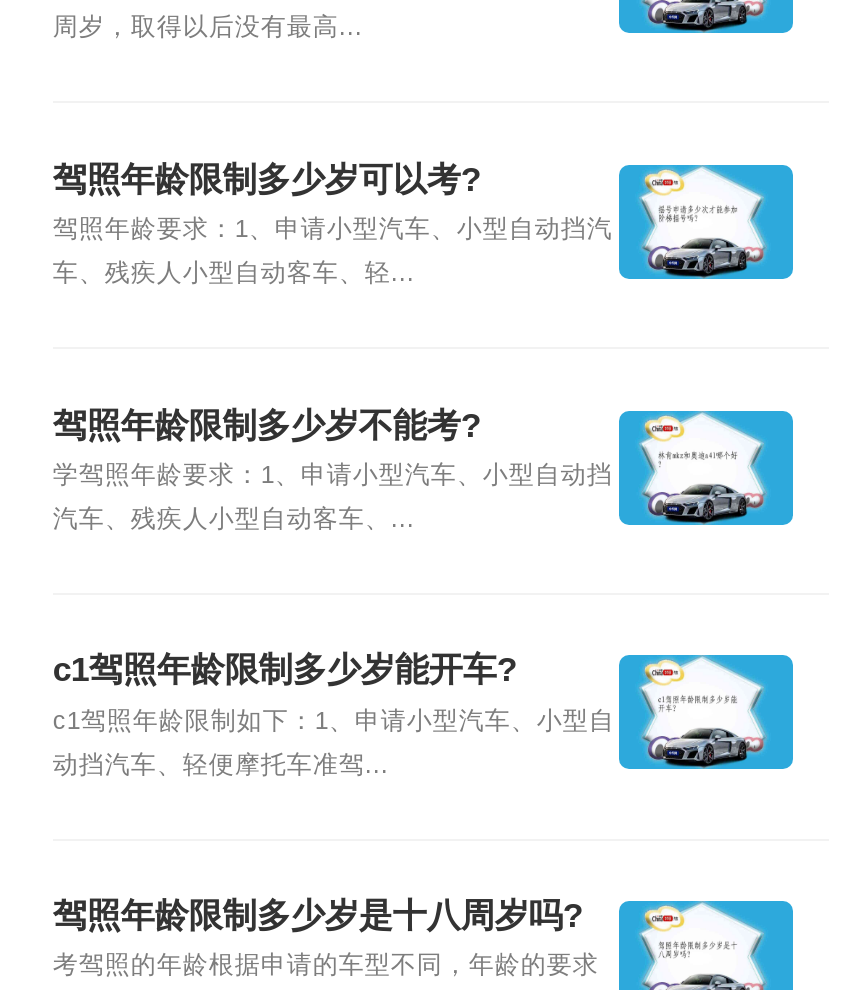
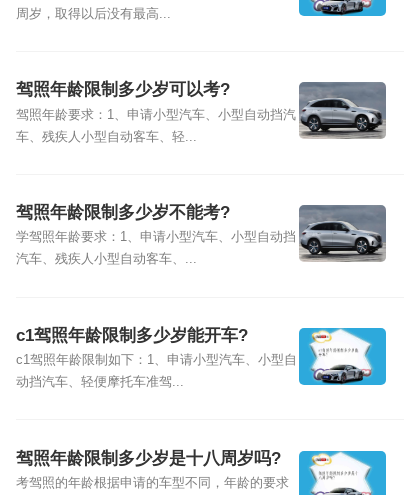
[617,162,795,282] [image] -> [298,81,387,140] [image]
[617,408,795,528] [image] -> [298,204,387,263] [image]

